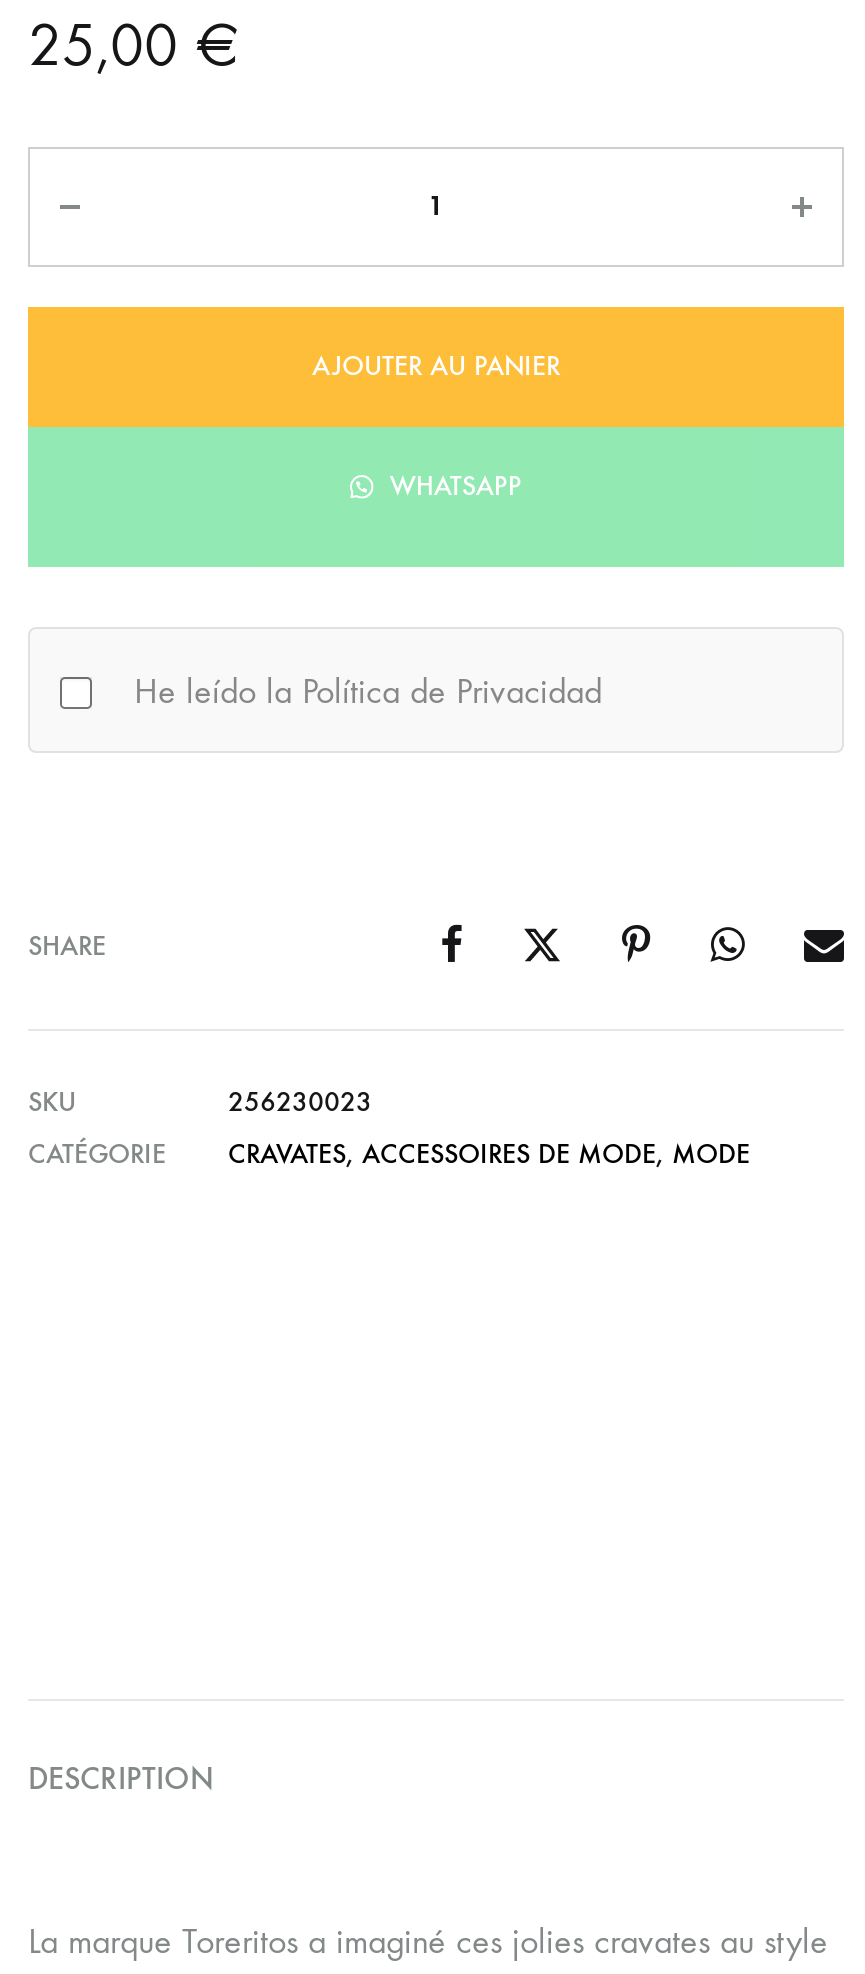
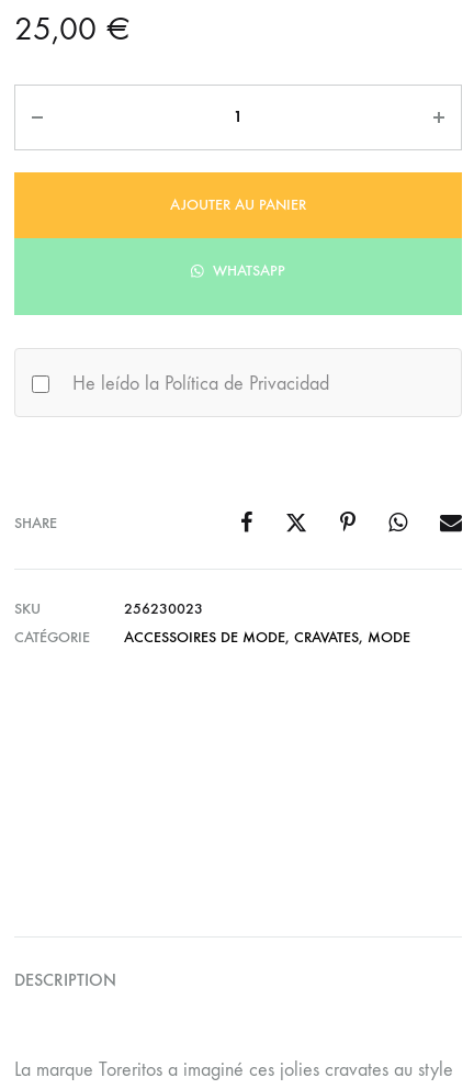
[228,1136,750,1170] CRAVATES, ACCESSOIRES DE MODE, MODE -> [124,627,410,646] ACCESSOIRES DE MODE, CRAVATES, MODE

